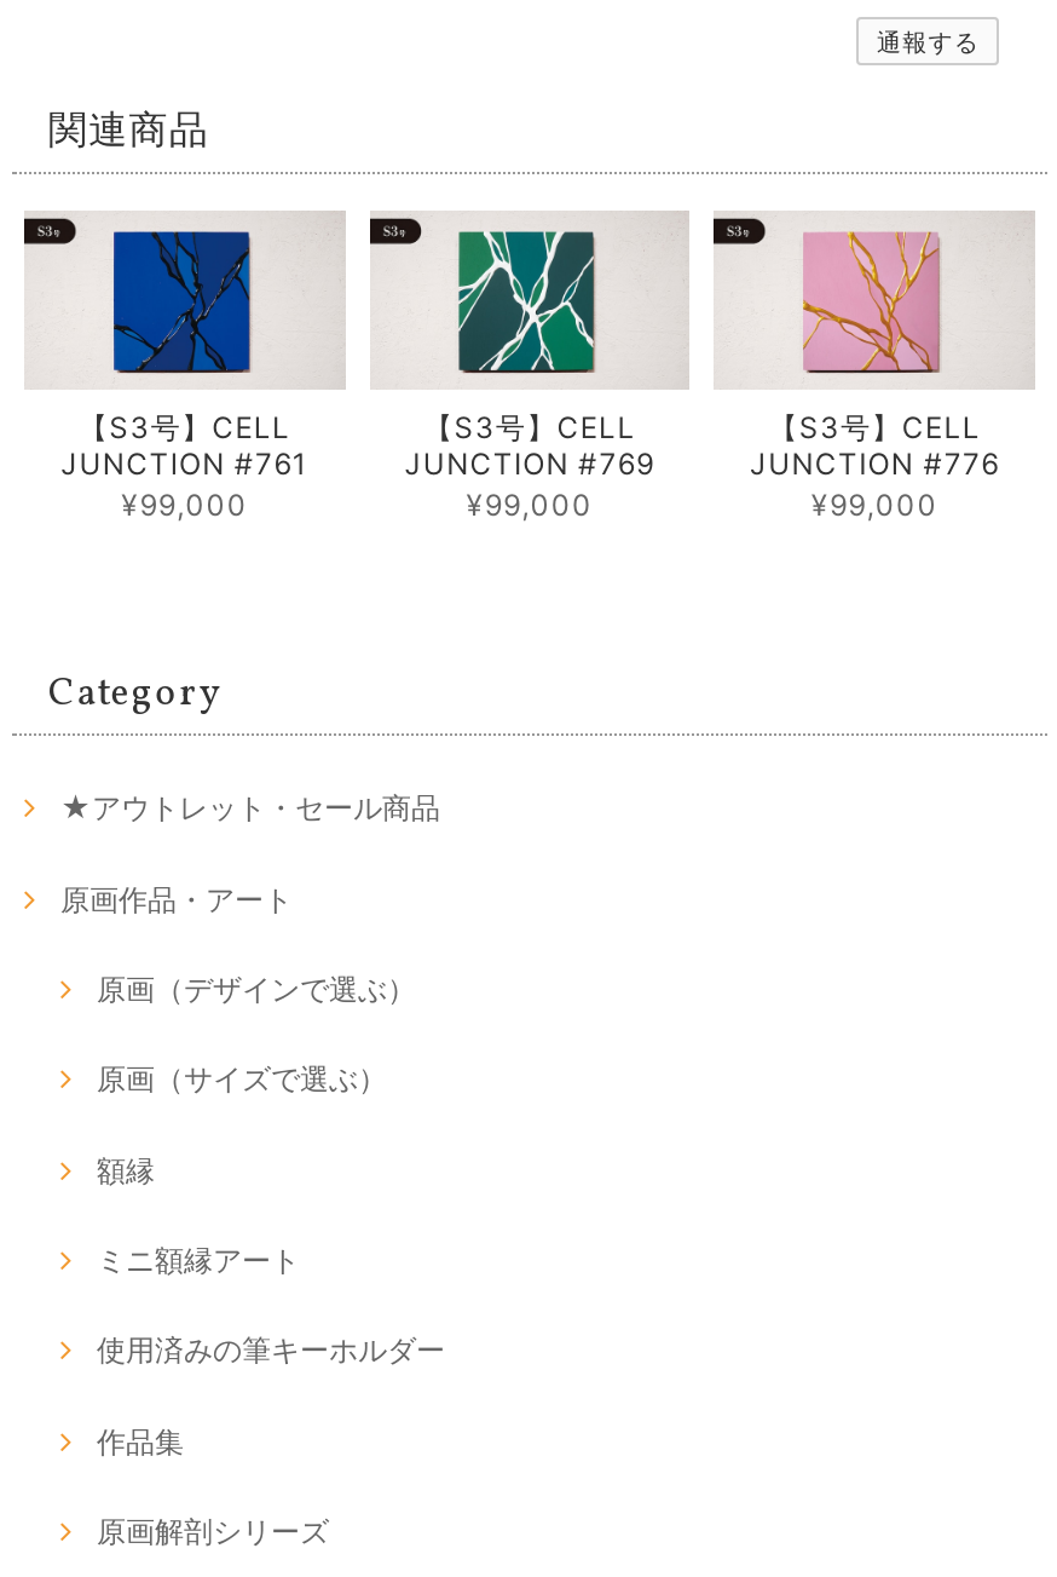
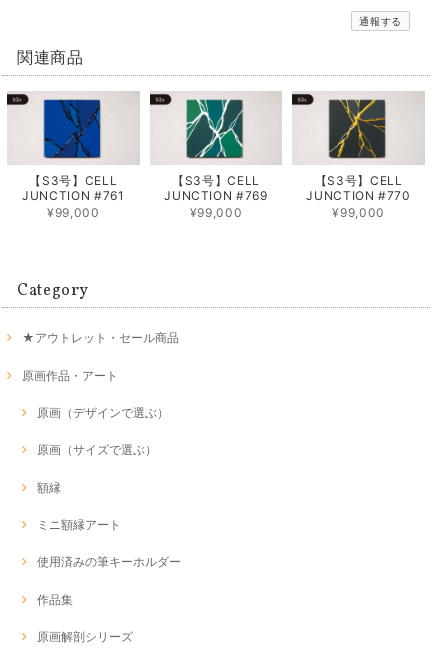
[750,230,1000,481] [image] | JUNCTION #776 -> [306,99,411,203] [image] | JUNCTION #770

